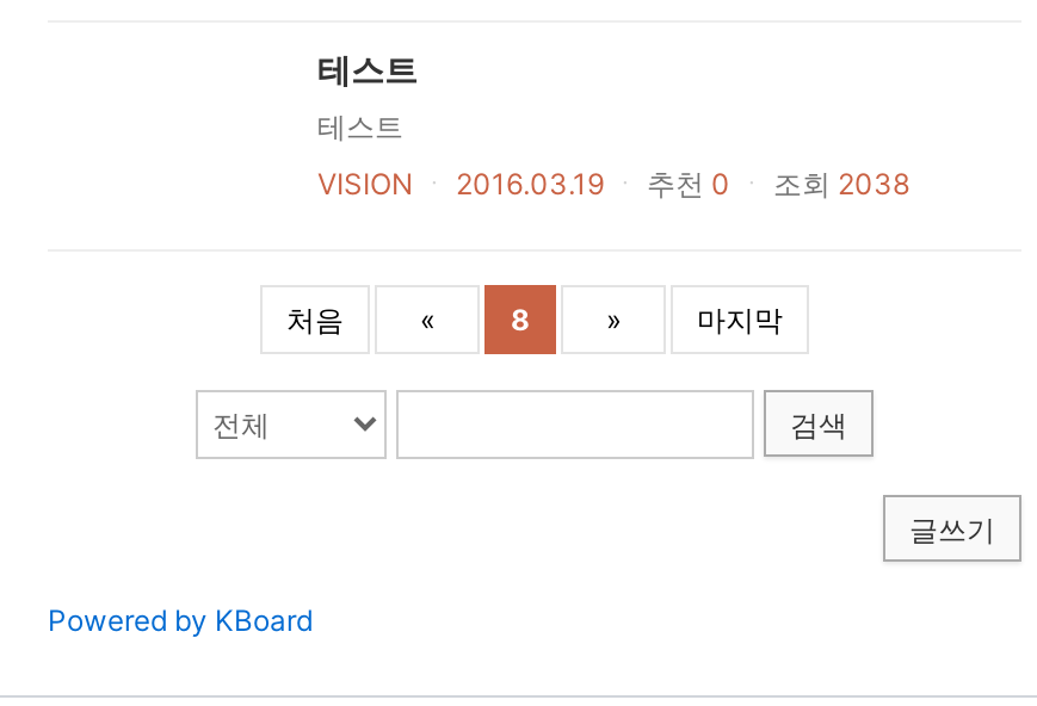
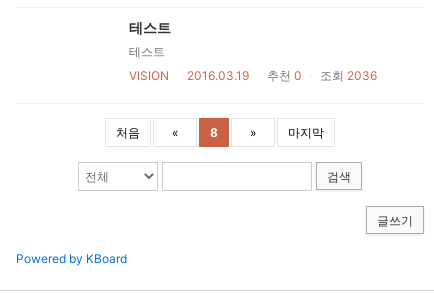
[317,165,909,201] VISION ㆍ 2016.03.19 ㆍ 추천 0 ㆍ 조회 2038 -> [129,68,377,83] VISION ㆍ 2016.03.19 ㆍ 추천 0 ㆍ 조회 2036

